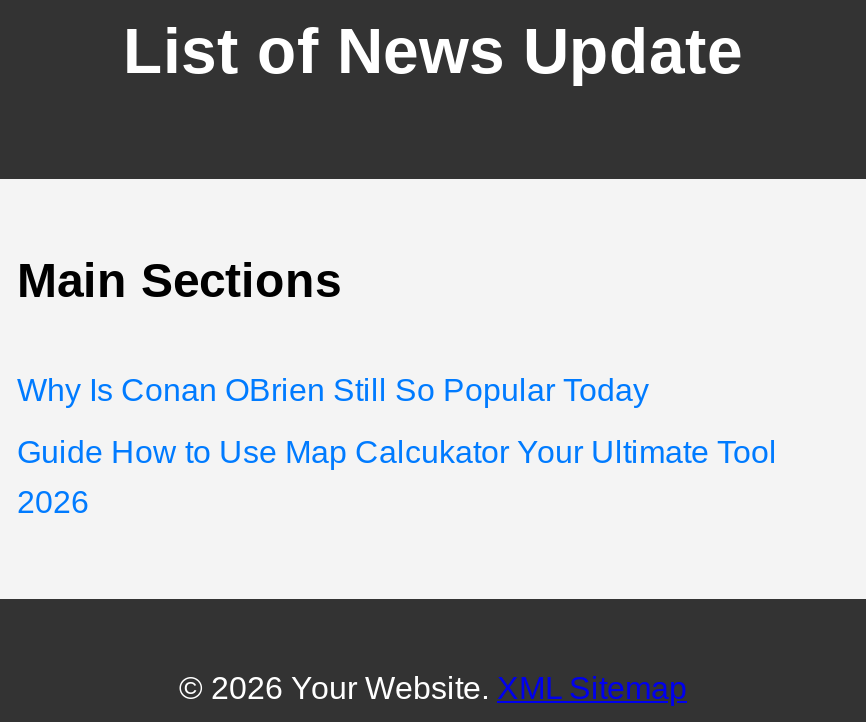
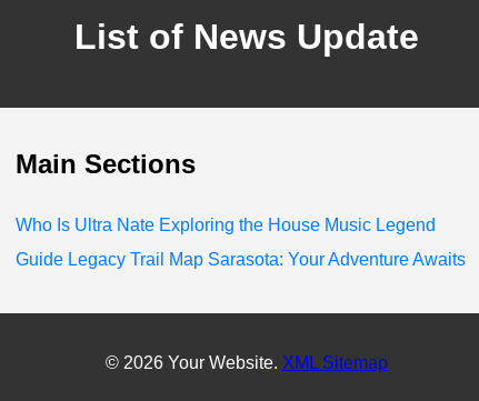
[17,373,777,520] Why Is Conan OBrien Still So Popular Today | Guide How to Use Map Calcukator Your Ultimate Tool | 2026 -> [16,215,466,269] Who Is Ultra Nate Exploring the House Music Legend | Guide Legacy Trail Map Sarasota: Your Adventure Awaits

